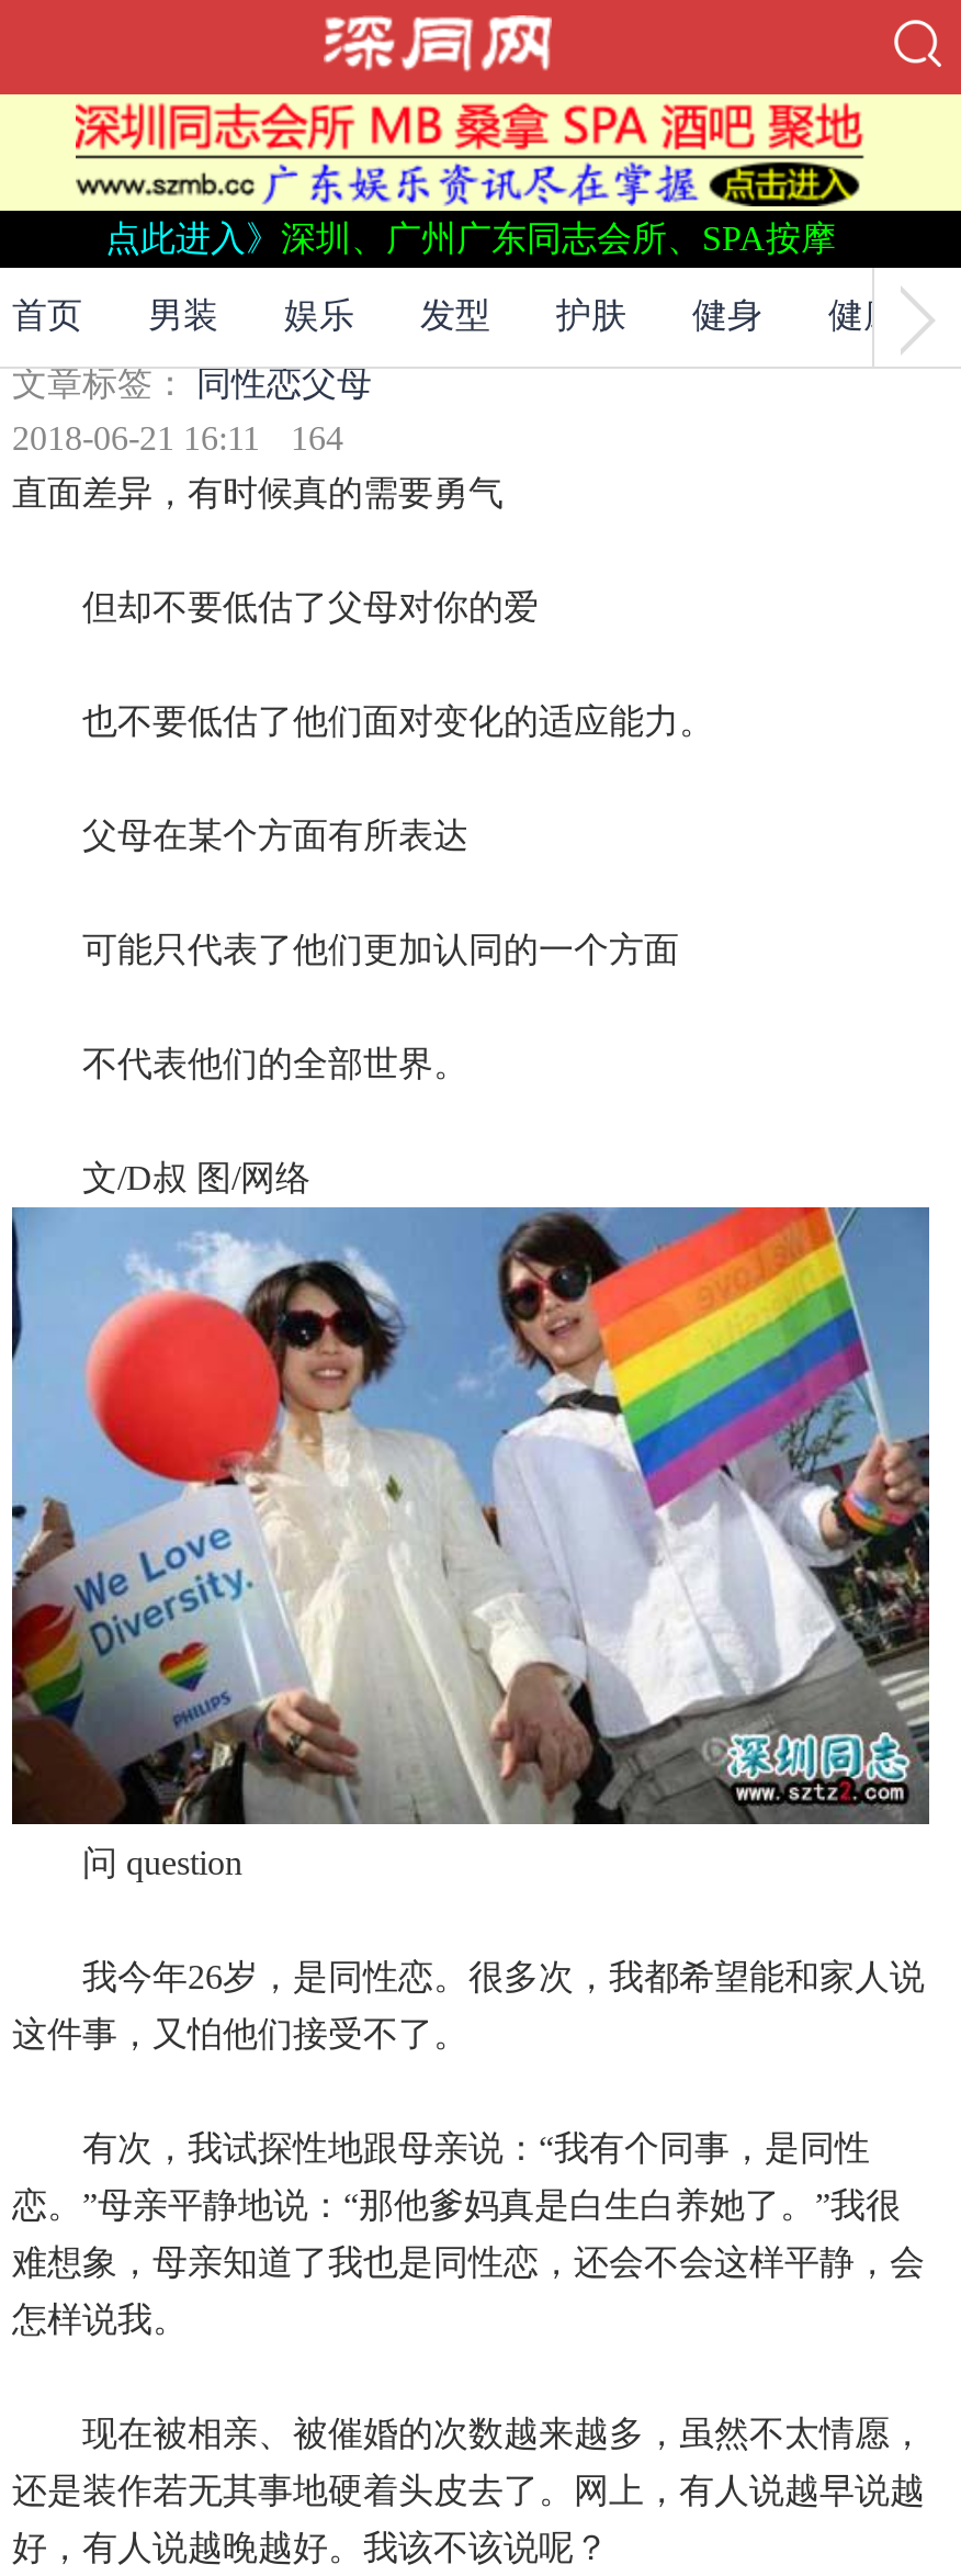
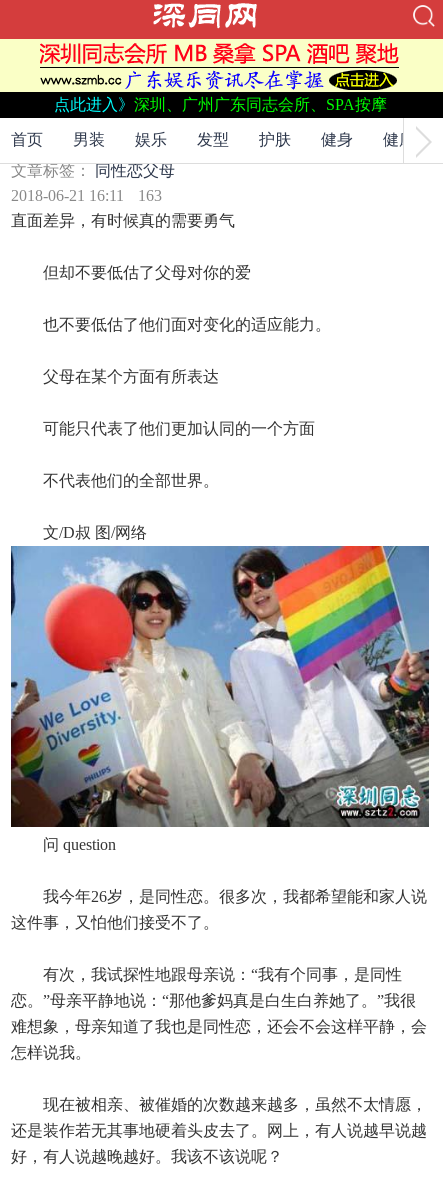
[12,419,343,457] 2018-06-21 16:11 164 -> [11,187,162,204] 2018-06-21 16:11 163

